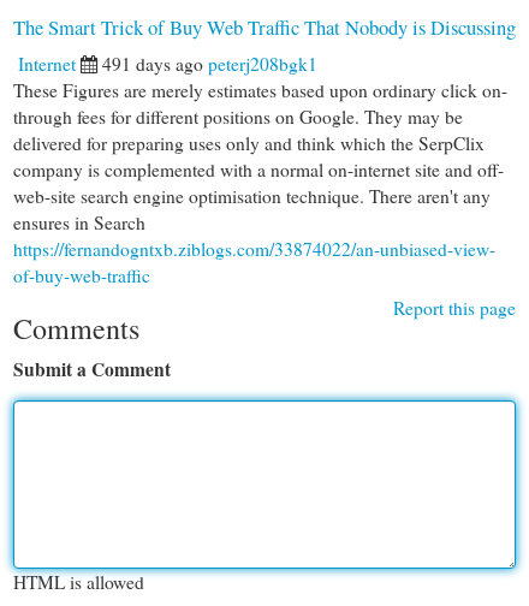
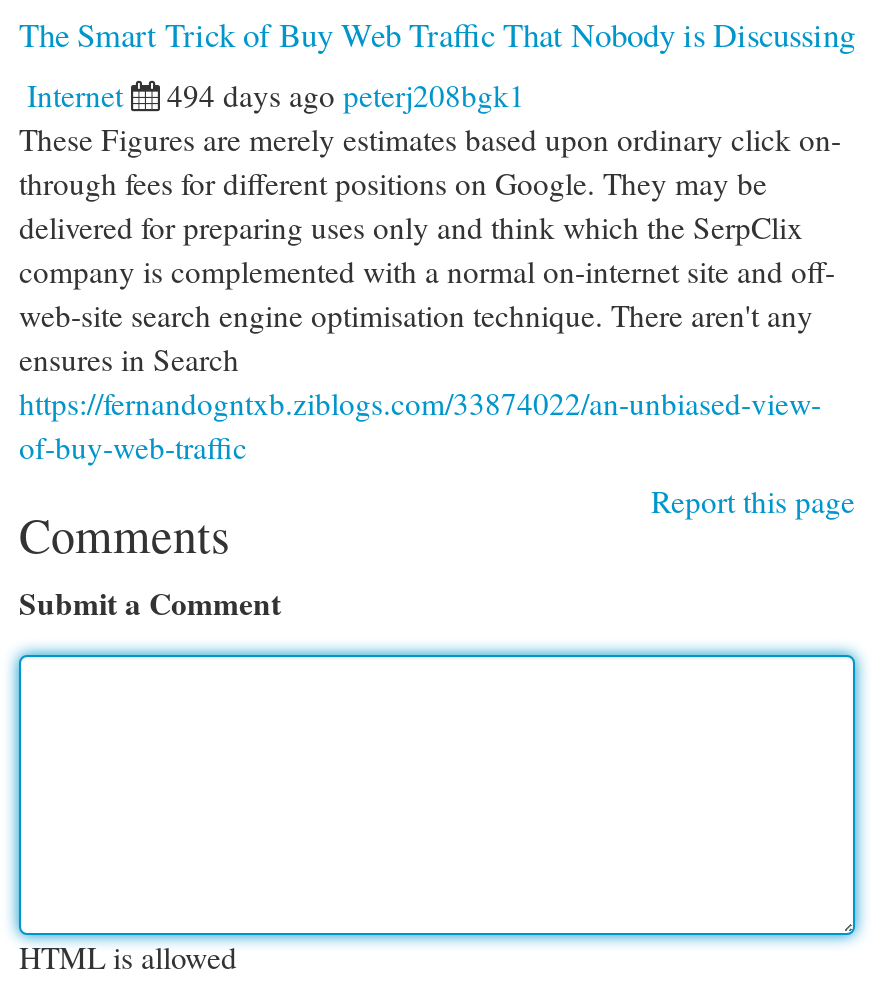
[102,52,317,76] 491 days ago peterj208bgk1 -> [167,75,525,115] 494 days ago peterj208bgk1

